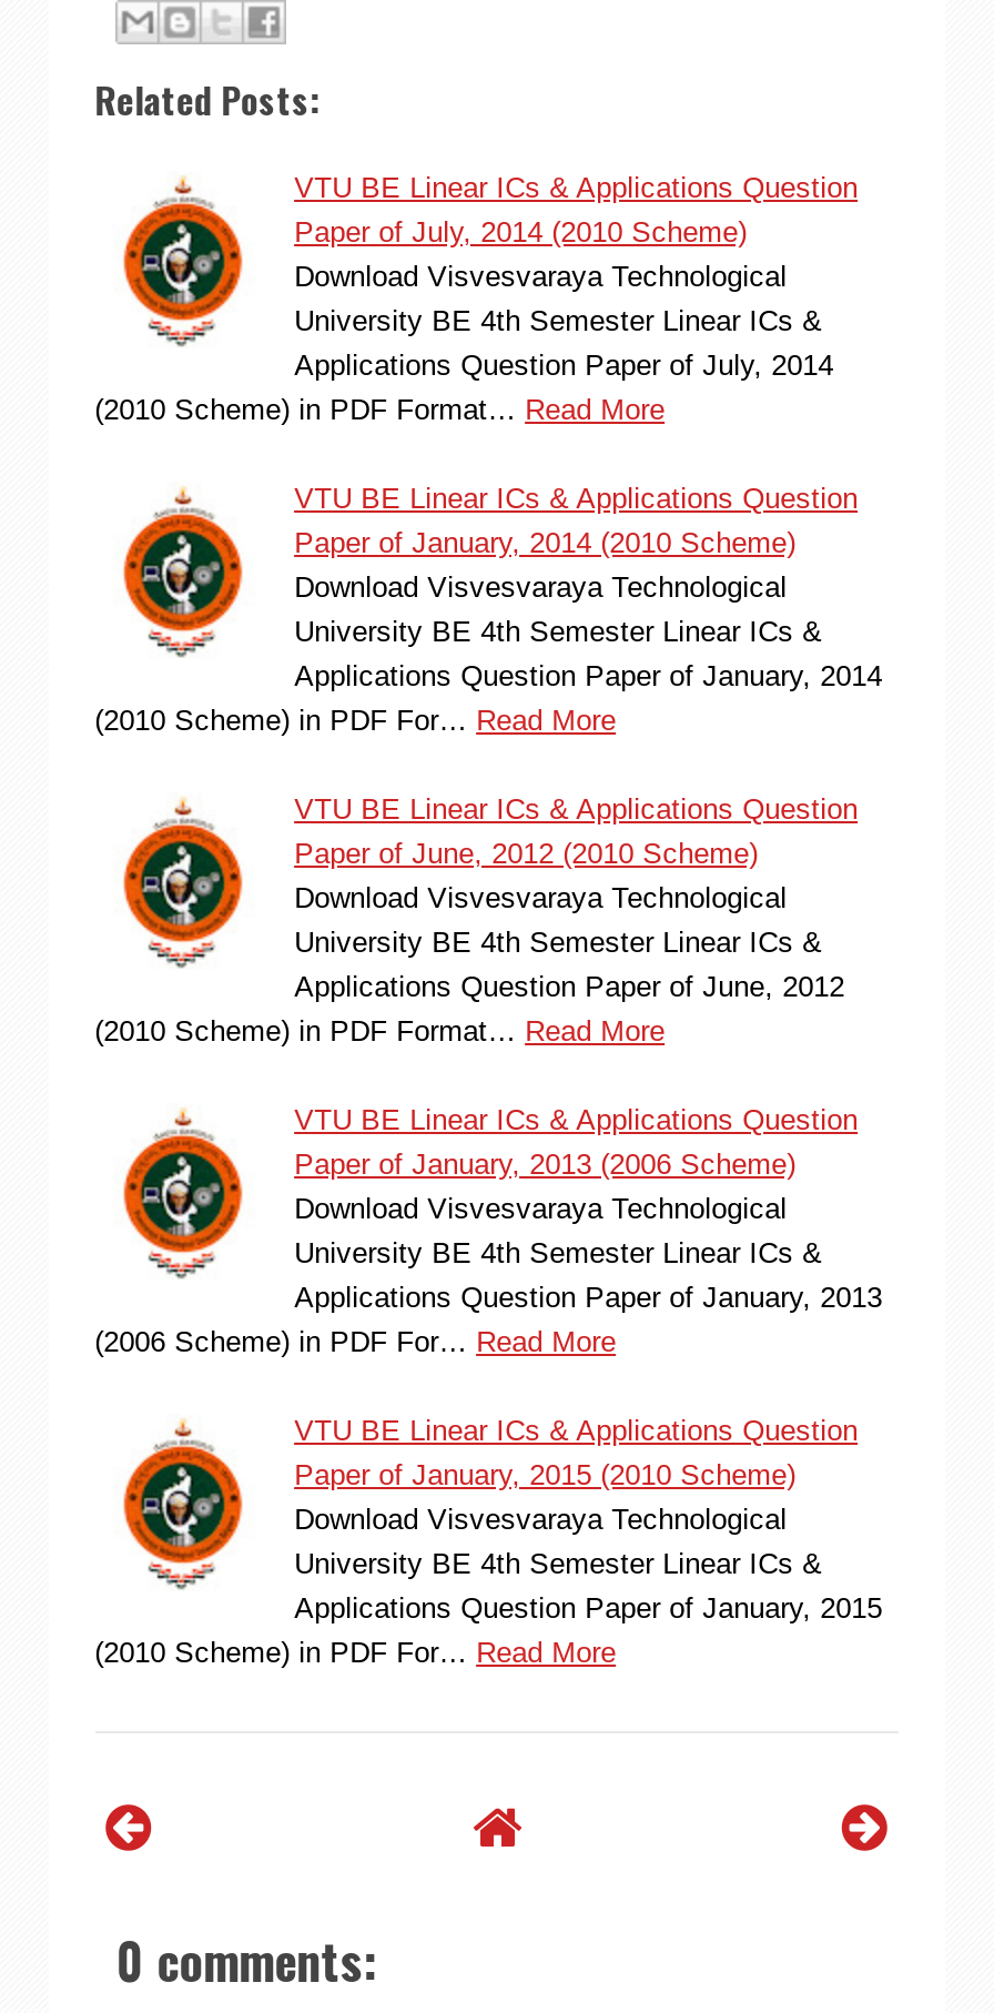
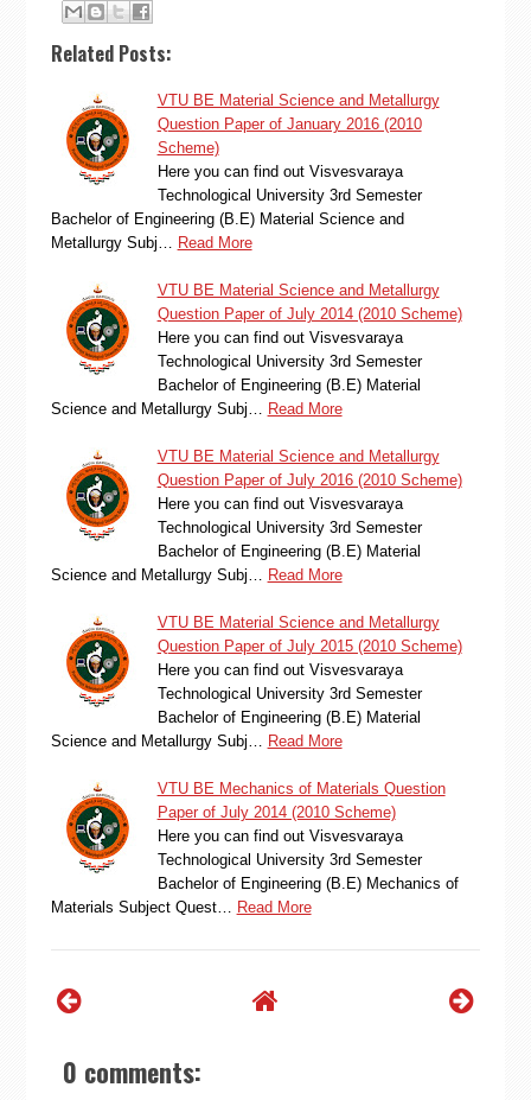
[95,170,858,425] VTU BE Linear ICs & Applications Question | Paper of July, 2014 (2010 Scheme) | Download Visvesvaraya Technological | University BE 4th Semester Linear ICs & | Applications Question Paper of July, 2014 | (2010 Scheme) in PDF Format… Read More -> [50,91,439,251] VTU BE Material Science and Metallurgy | Question Paper of January 2016 (2010 | Scheme) | Here you can find out Visvesvaraya | Technological University 3rd Semester | Bachelor of Engineering (B.E) Material Science and | Metallurgy Subj… Read More
[95,481,882,736] VTU BE Linear ICs & Applications Question | Paper of January, 2014 (2010 Scheme) | Download Visvesvaraya Technological | University BE 4th Semester Linear ICs & | Applications Question Paper of January, 2014 | (2010 Scheme) in PDF For… Read More -> [50,281,462,417] VTU BE Material Science and Metallurgy | Question Paper of July 2014 (2010 Scheme) | Here you can find out Visvesvaraya | Technological University 3rd Semester | Bachelor of Engineering (B.E) Material | Science and Metallurgy Subj… Read More
[95,791,858,1046] VTU BE Linear ICs & Applications Question | Paper of June, 2012 (2010 Scheme) | Download Visvesvaraya Technological | University BE 4th Semester Linear ICs & | Applications Question Paper of June, 2012 | (2010 Scheme) in PDF Format… Read More -> [50,447,462,583] VTU BE Material Science and Metallurgy | Question Paper of July 2016 (2010 Scheme) | Here you can find out Visvesvaraya | Technological University 3rd Semester | Bachelor of Engineering (B.E) Material | Science and Metallurgy Subj… Read More
[95,1102,882,1357] VTU BE Linear ICs & Applications Question | Paper of January, 2013 (2006 Scheme) | Download Visvesvaraya Technological | University BE 4th Semester Linear ICs & | Applications Question Paper of January, 2013 | (2006 Scheme) in PDF For… Read More -> [50,613,462,749] VTU BE Material Science and Metallurgy | Question Paper of July 2015 (2010 Scheme) | Here you can find out Visvesvaraya | Technological University 3rd Semester | Bachelor of Engineering (B.E) Material | Science and Metallurgy Subj… Read More
[95,1413,882,1668] VTU BE Linear ICs & Applications Question | Paper of January, 2015 (2010 Scheme) | Download Visvesvaraya Technological | University BE 4th Semester Linear ICs & | Applications Question Paper of January, 2015 | (2010 Scheme) in PDF For… Read More -> [50,779,458,915] VTU BE Mechanics of Materials Question | Paper of July 2014 (2010 Scheme) | Here you can find out Visvesvaraya | Technological University 3rd Semester | Bachelor of Engineering (B.E) Mechanics of | Materials Subject Quest… Read More

